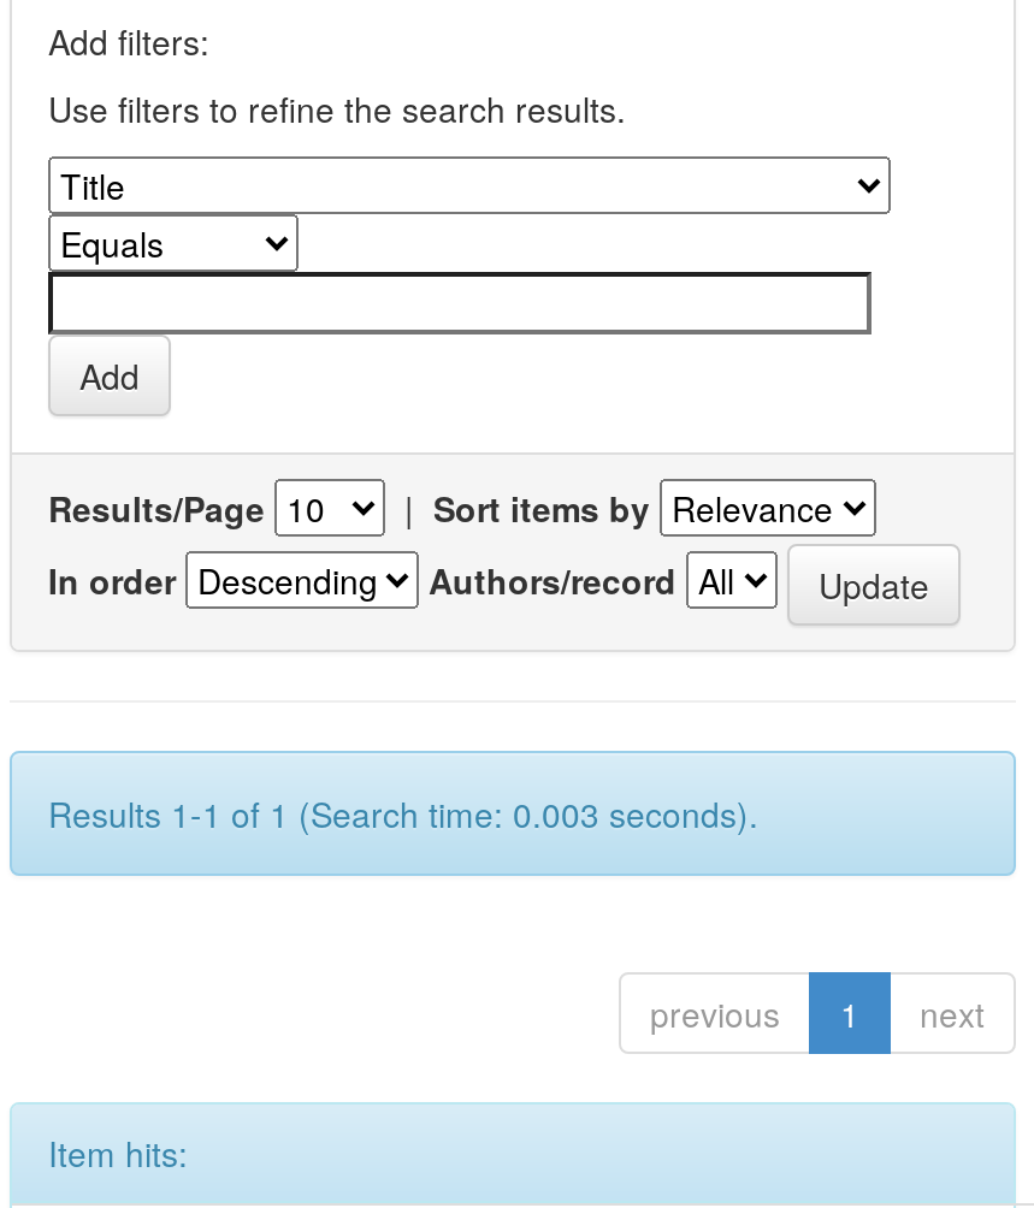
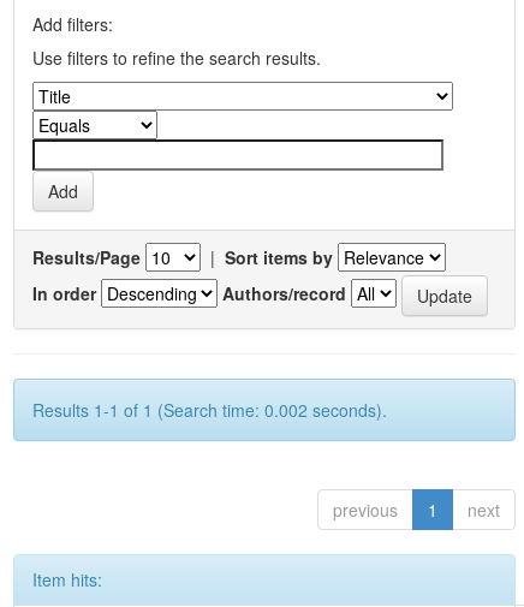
[48,789,758,837] Results 1-1 of 1 (Search time: 0.003 seconds). -> [32,398,387,422] Results 1-1 of 1 (Search time: 0.002 seconds).

